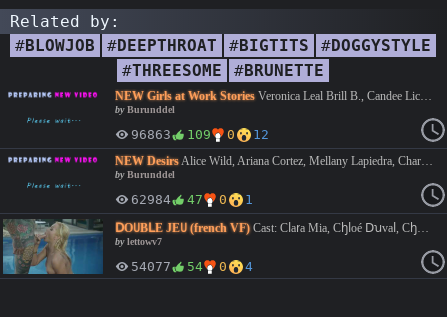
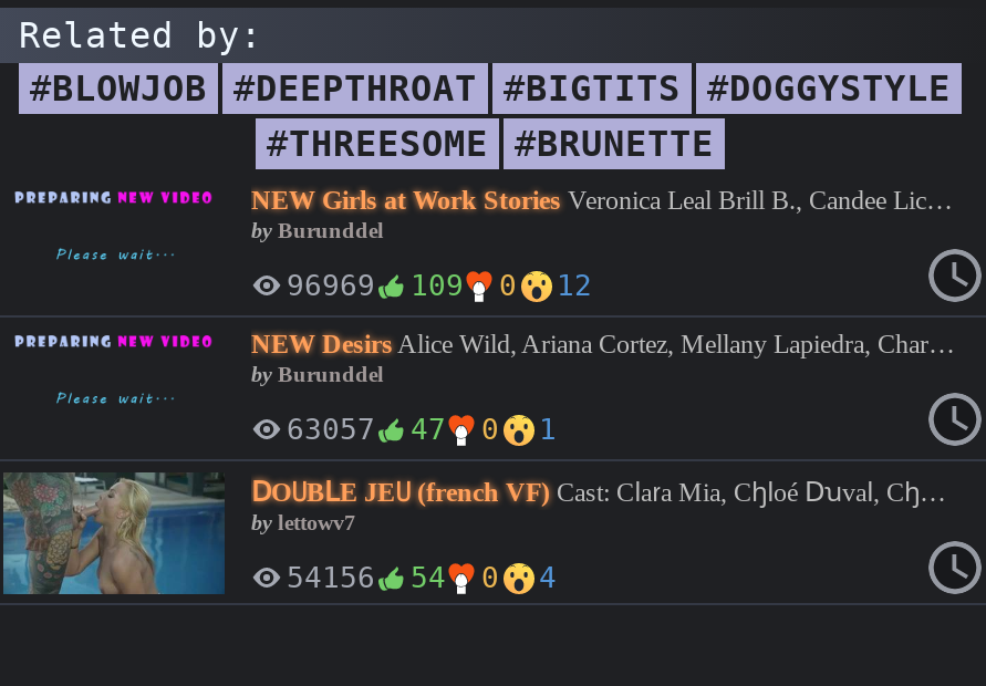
[131,127,269,142] 96863 109 0 12 -> [287,270,592,303] 96969 109 0 12
[131,192,253,207] 62984 47 0 1 -> [287,414,557,447] 63057 47 0 1
[131,259,253,274] 54077 54 0 4 -> [287,562,557,595] 54156 54 0 4

